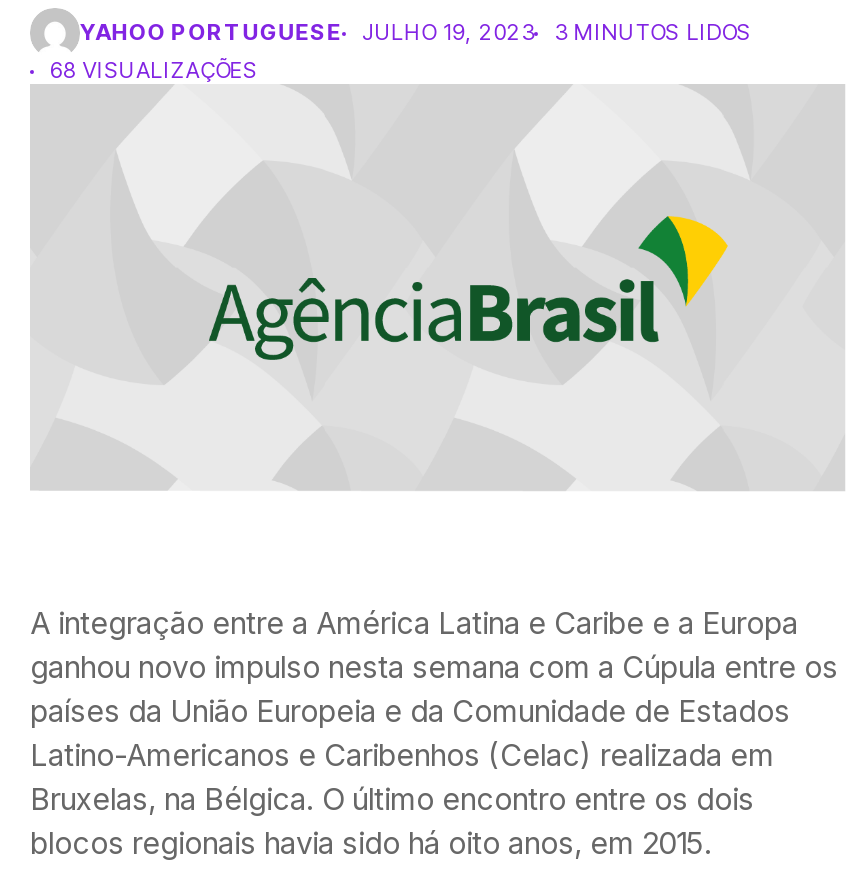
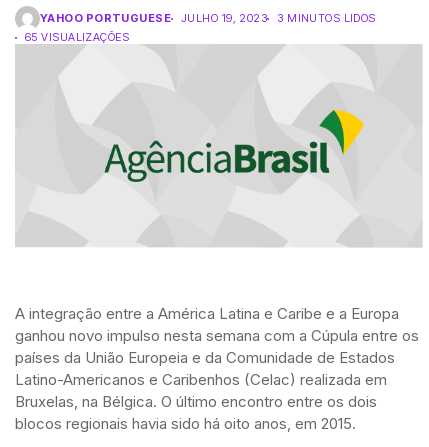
[50,56,258,84] 68 VISUALIZAÇÕES -> [25,30,129,44] 65 VISUALIZAÇÕES

